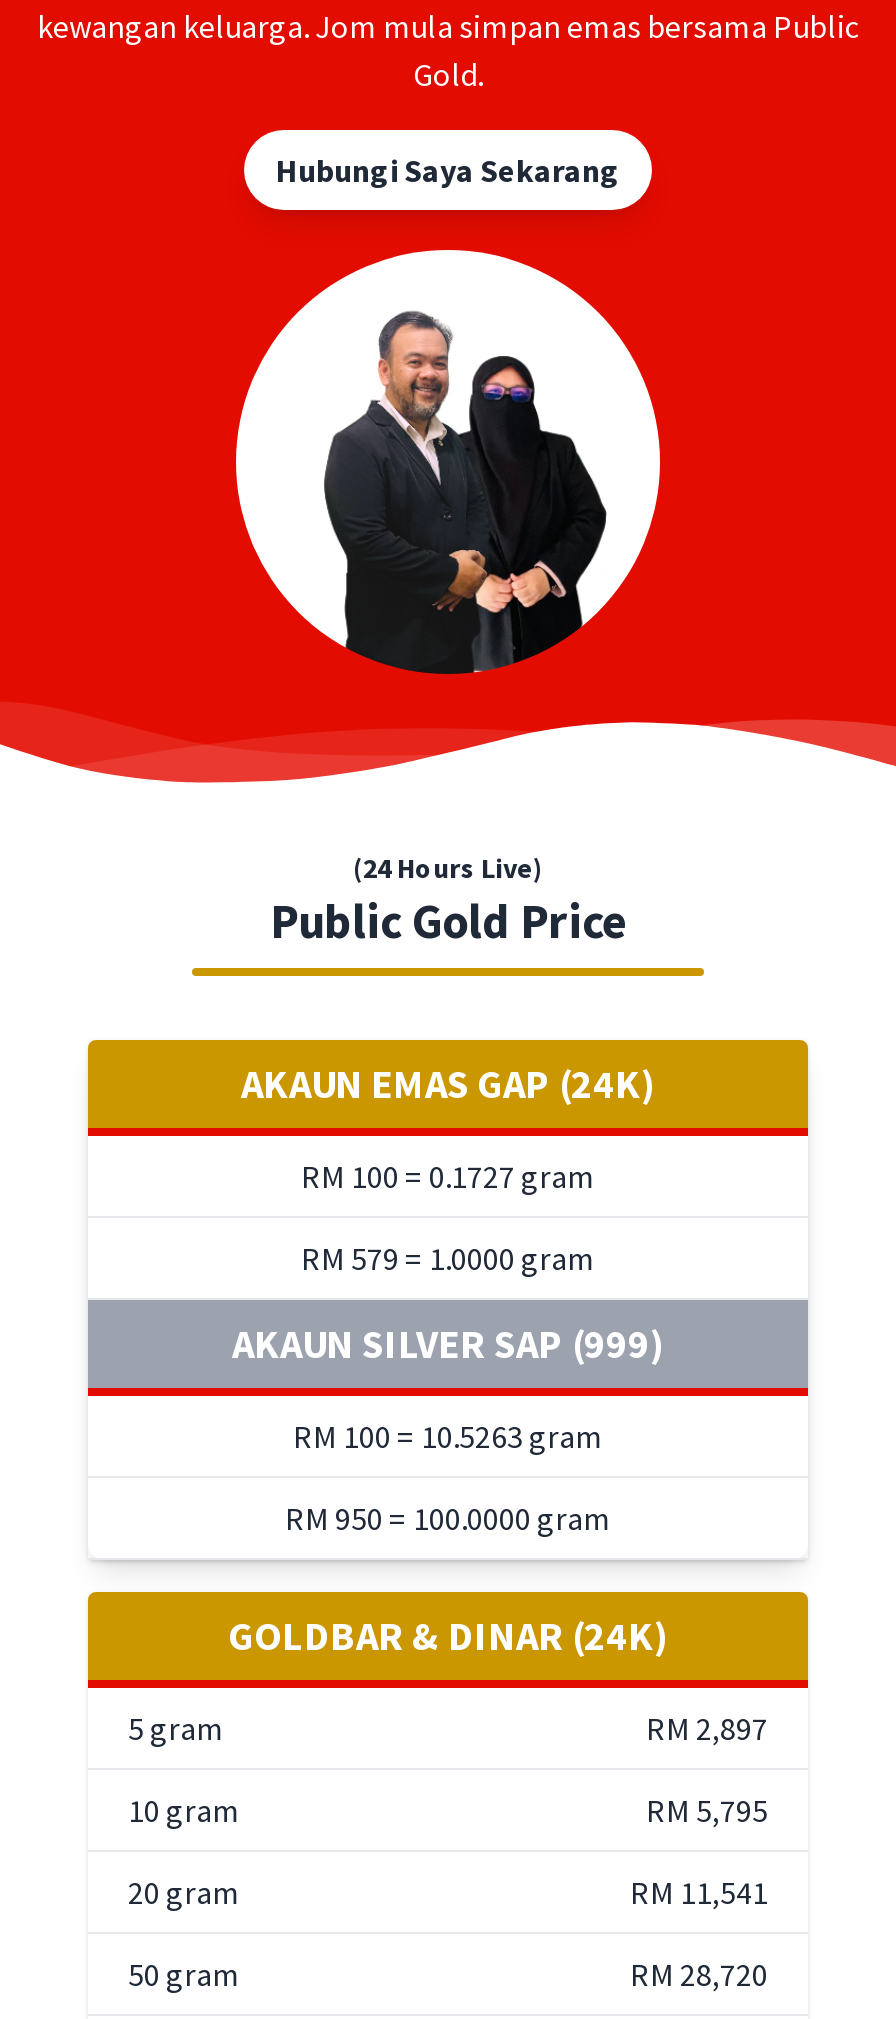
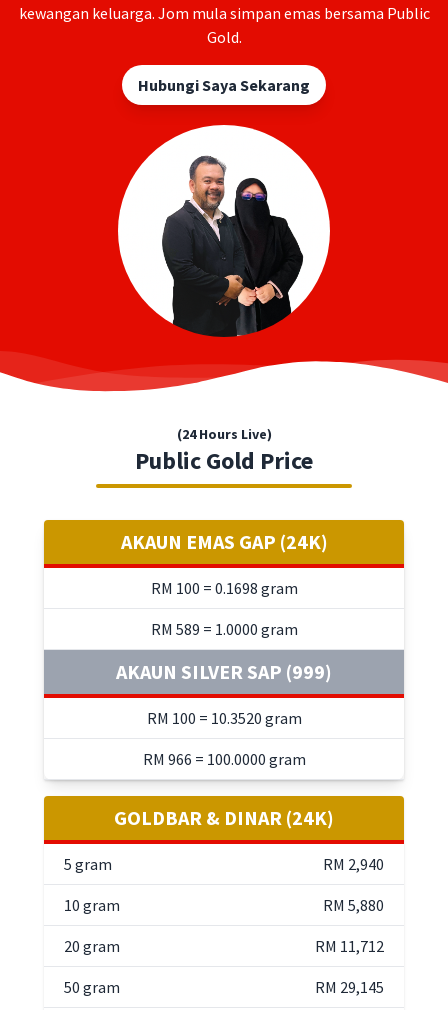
[301,1155,595,1195] RM 100 = 0.1727 gram -> [150,578,297,598] RM 100 = 0.1698 gram
[301,1237,595,1277] RM 579 = 1.0000 gram -> [150,619,297,639] RM 589 = 1.0000 gram
[293,1415,603,1455] RM 100 = 10.5263 gram -> [146,708,301,728] RM 100 = 10.3520 gram
[285,1497,611,1537] RM 950 = 100.0000 gram -> [142,749,305,769] RM 966 = 100.0000 gram
[646,1707,768,1747] RM 2,897 -> [323,854,384,874] RM 2,940
[646,1789,768,1829] RM 5,795 -> [323,895,384,915] RM 5,880
[630,1871,768,1911] RM 11,541 -> [315,936,384,956] RM 11,712
[630,1953,768,1993] RM 28,720 -> [315,977,384,997] RM 29,145

